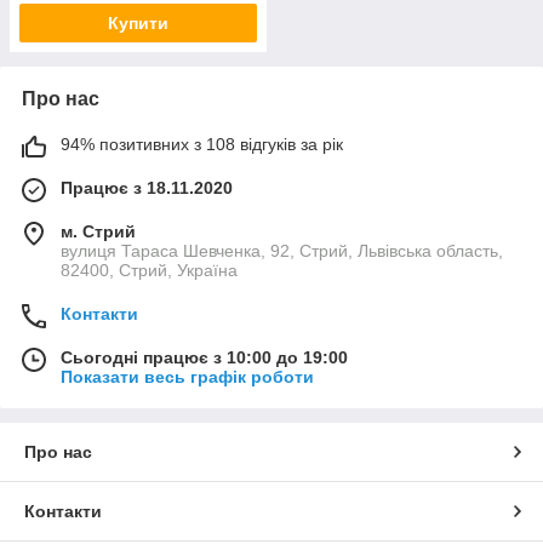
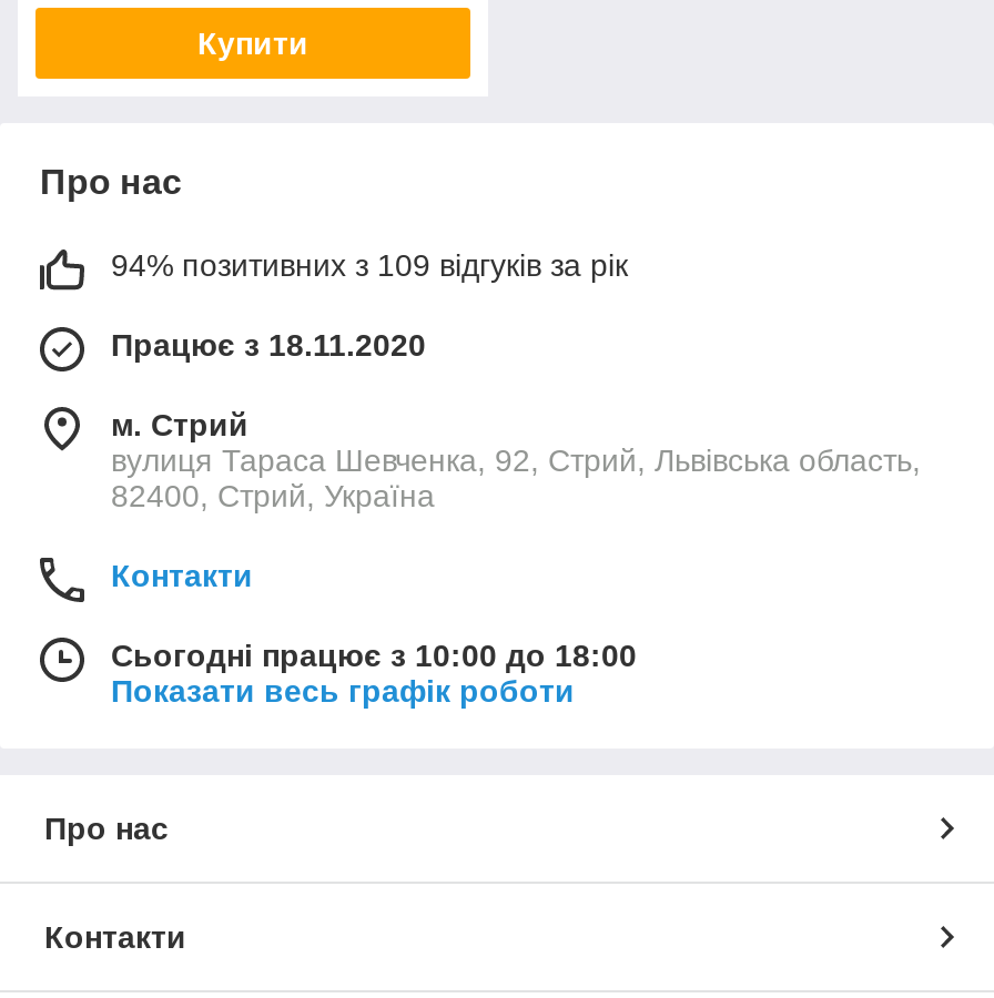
[61,134,343,154] 94% позитивних з 108 відгуків за рік -> [111,247,628,282] 94% позитивних з 109 відгуків за рік
[61,347,348,367] Сьогодні працює з 10:00 до 19:00 -> [111,637,637,673] Сьогодні працює з 10:00 до 18:00

